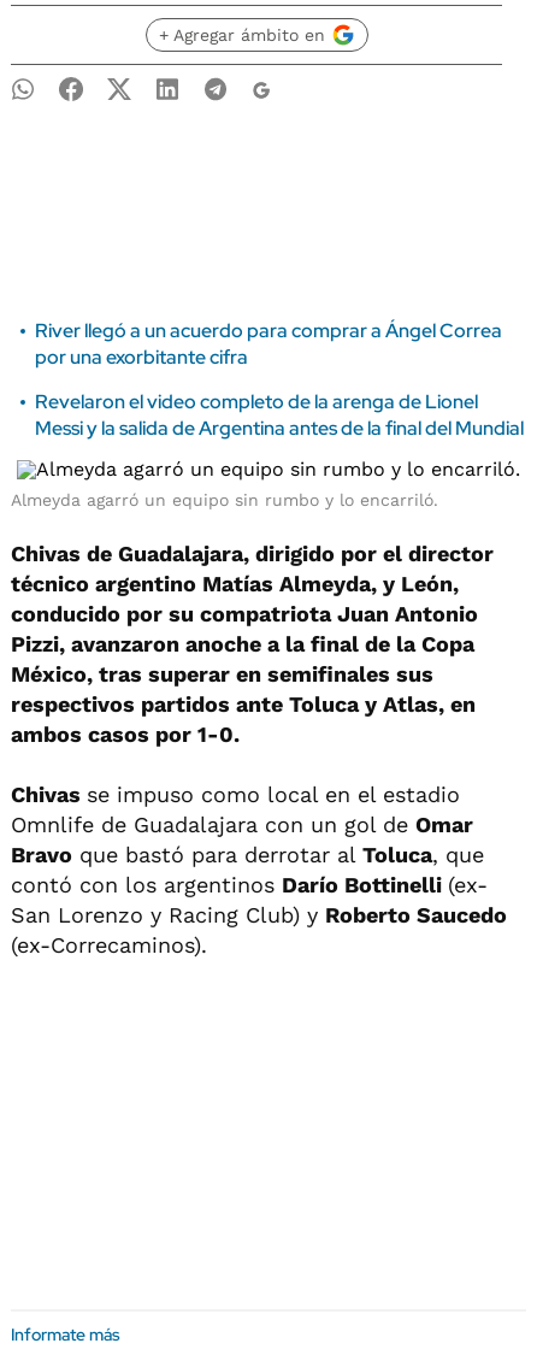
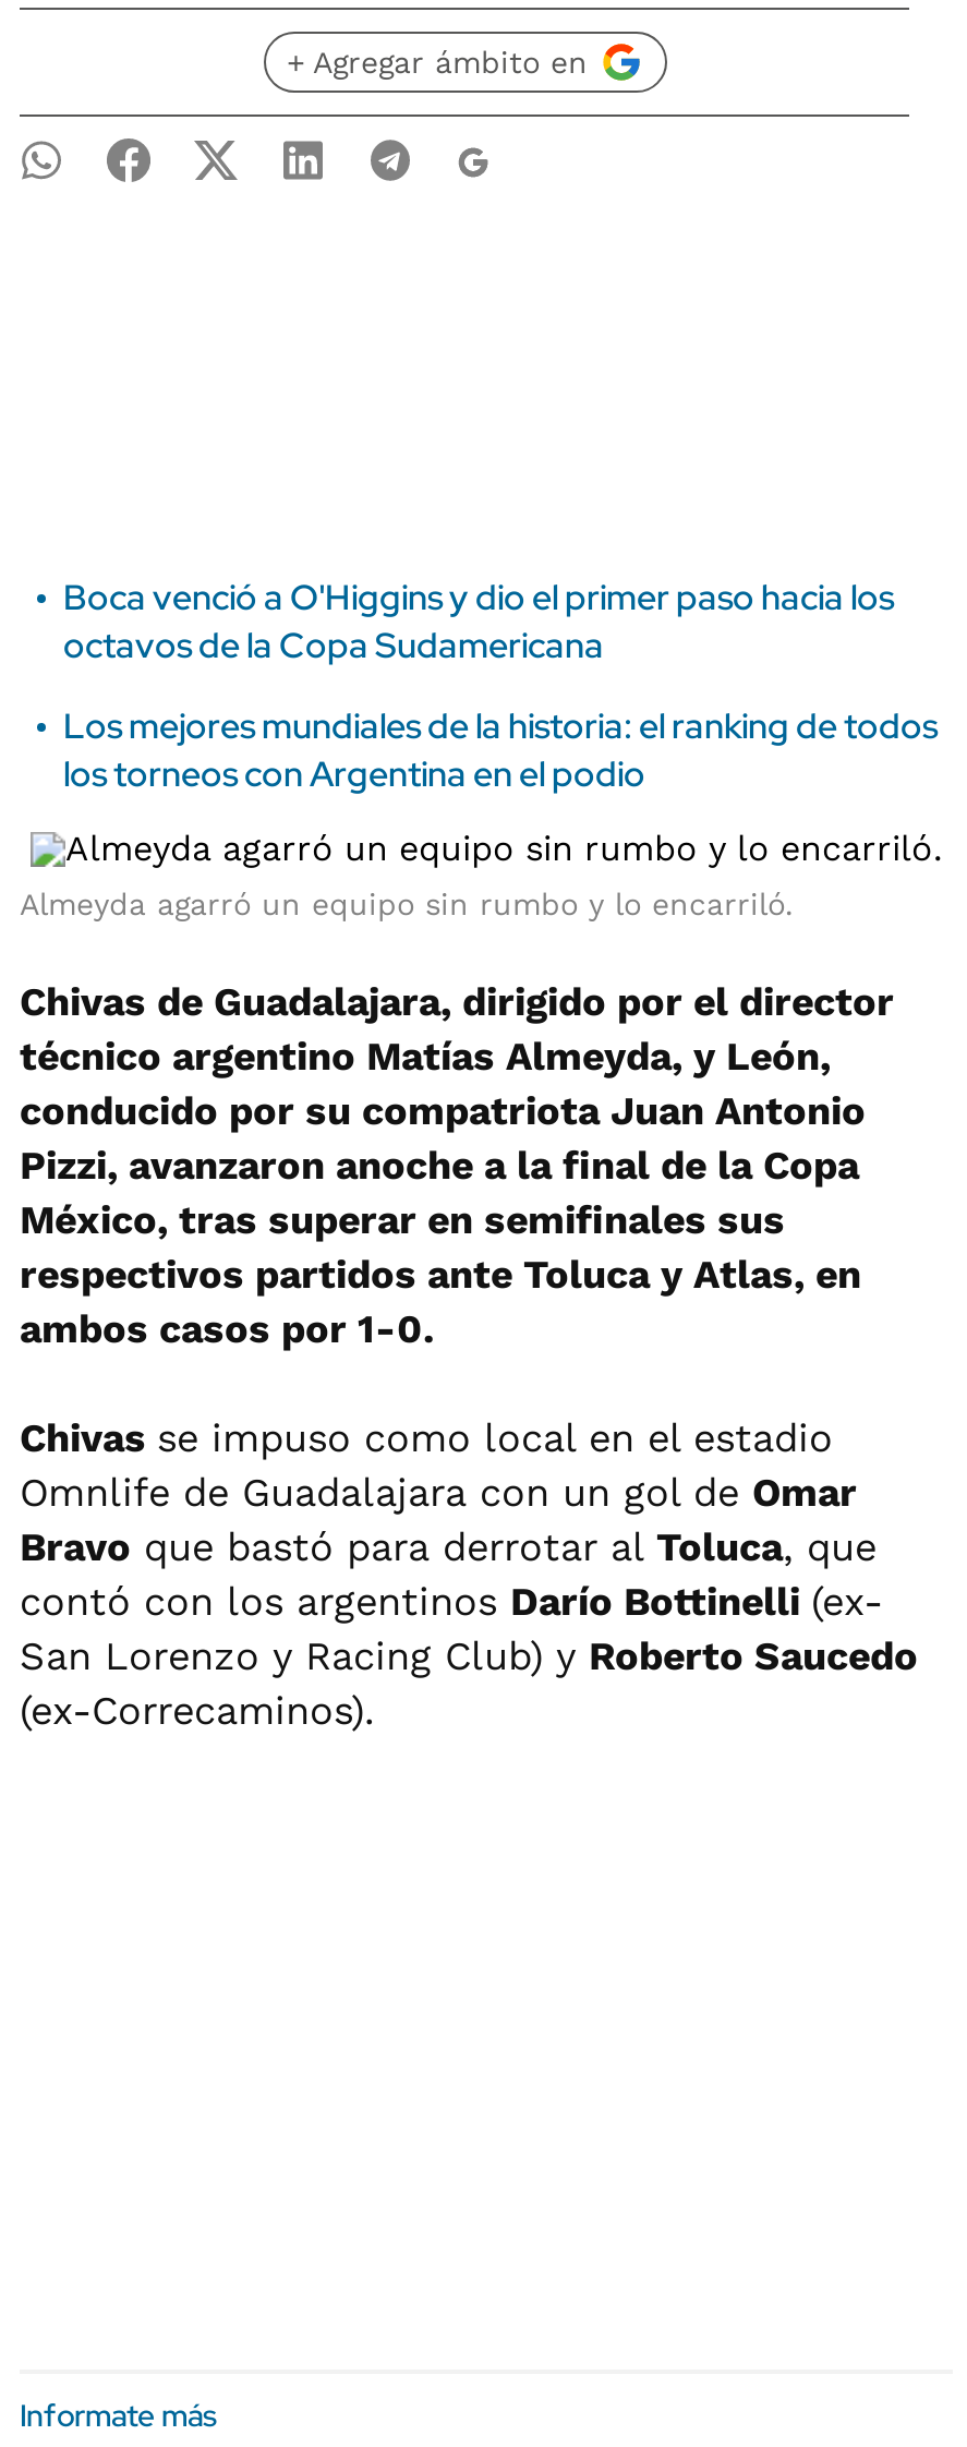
[35,318,502,370] River llegó a un acuerdo para comprar a Ángel Correa | por una exorbitante cifra -> [63,575,894,668] Boca venció a O'Higgins y dio el primer paso hacia los | octavos de la Copa Sudamericana
[35,389,524,441] Revelaron el video completo de la arenga de Lionel | Messi y la salida de Argentina antes de la final del Mundial -> [63,703,938,797] Los mejores mundiales de la historia: el ranking de todos | los torneos con Argentina en el podio

